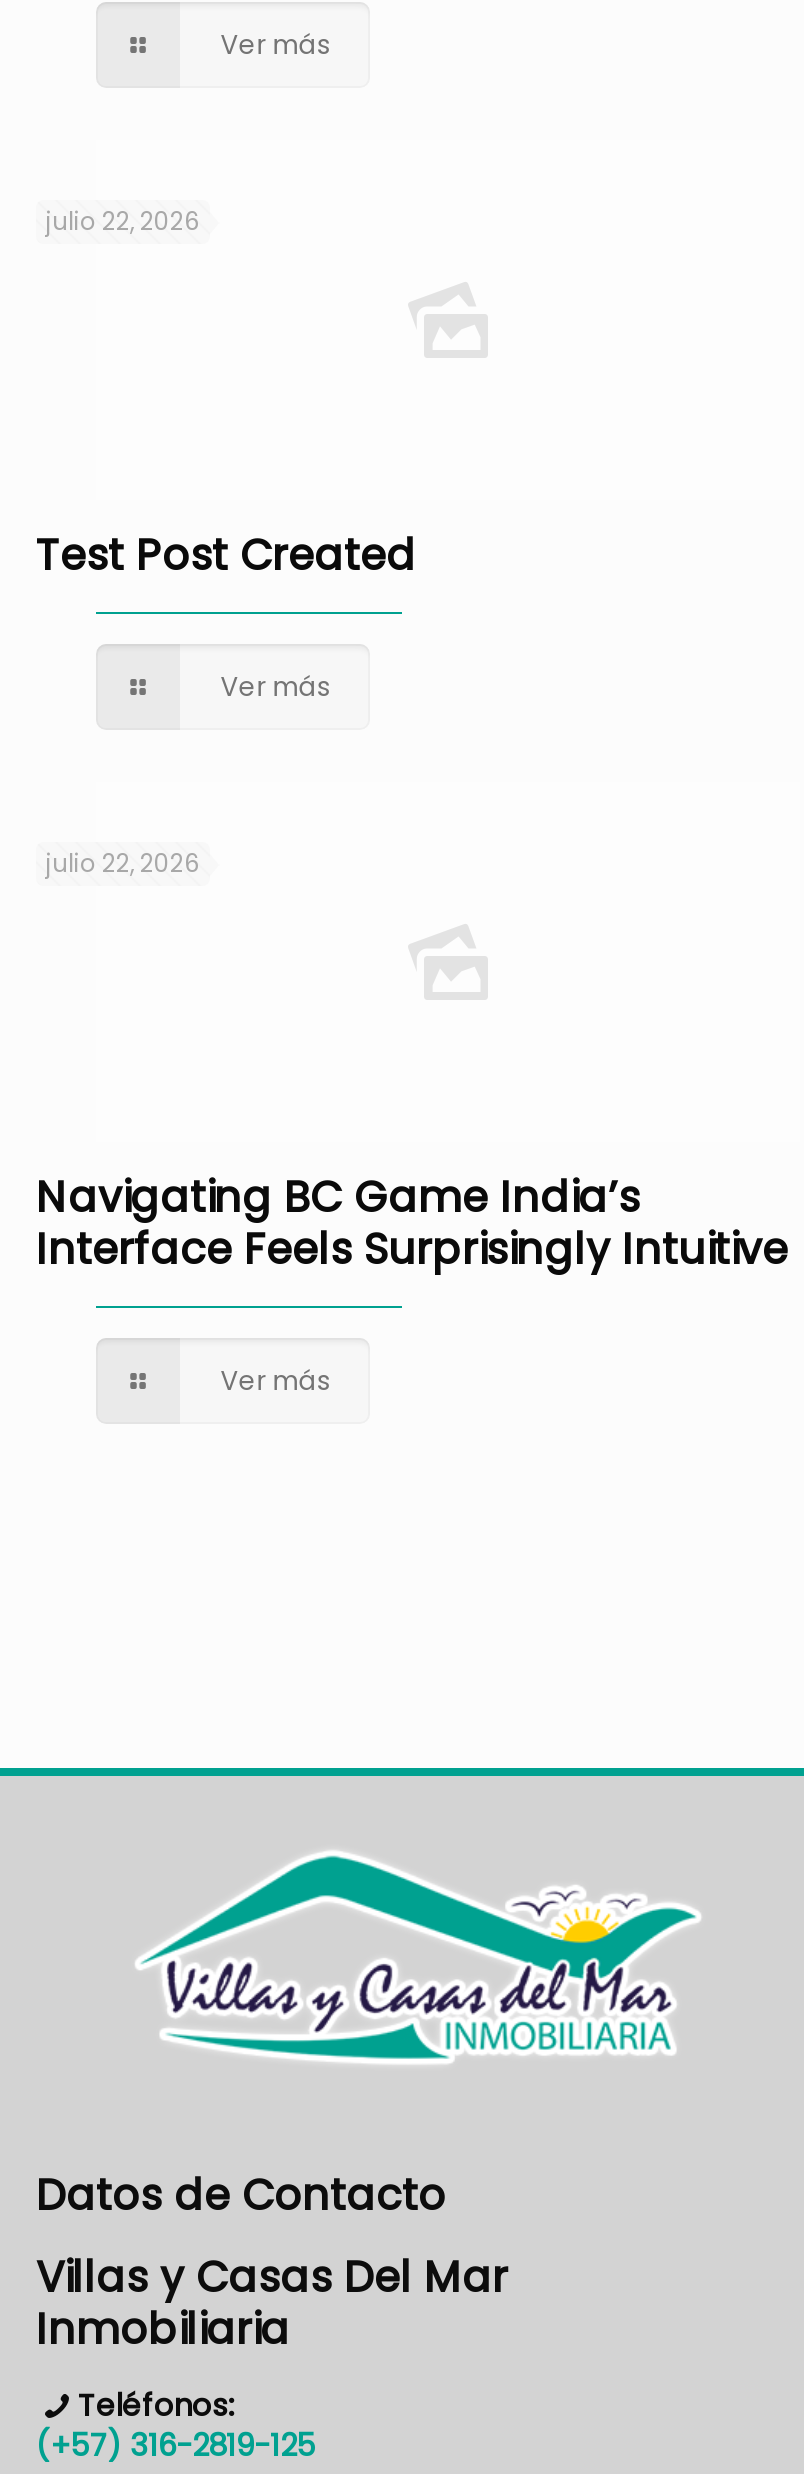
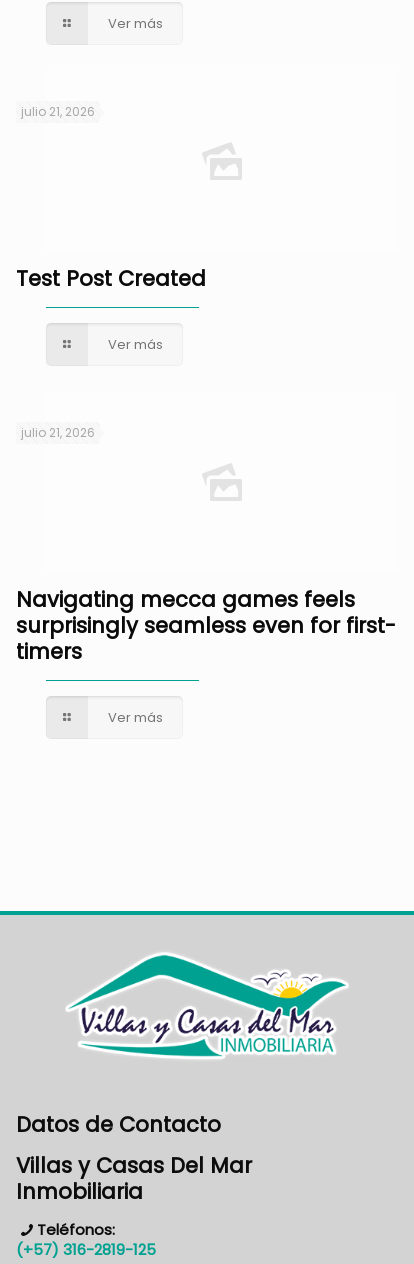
[46,204,200,238] julio 22, 2026 -> [21,103,95,120] julio 21, 2026
[46,846,200,880] julio 22, 2026 -> [21,424,95,441] julio 21, 2026
[36,1168,788,1278] Navigating BC Game India’s | Interface Feels Surprisingly Intuitive -> [16,585,396,666] Navigating mecca games feels | surprisingly seamless even for first- | timers

